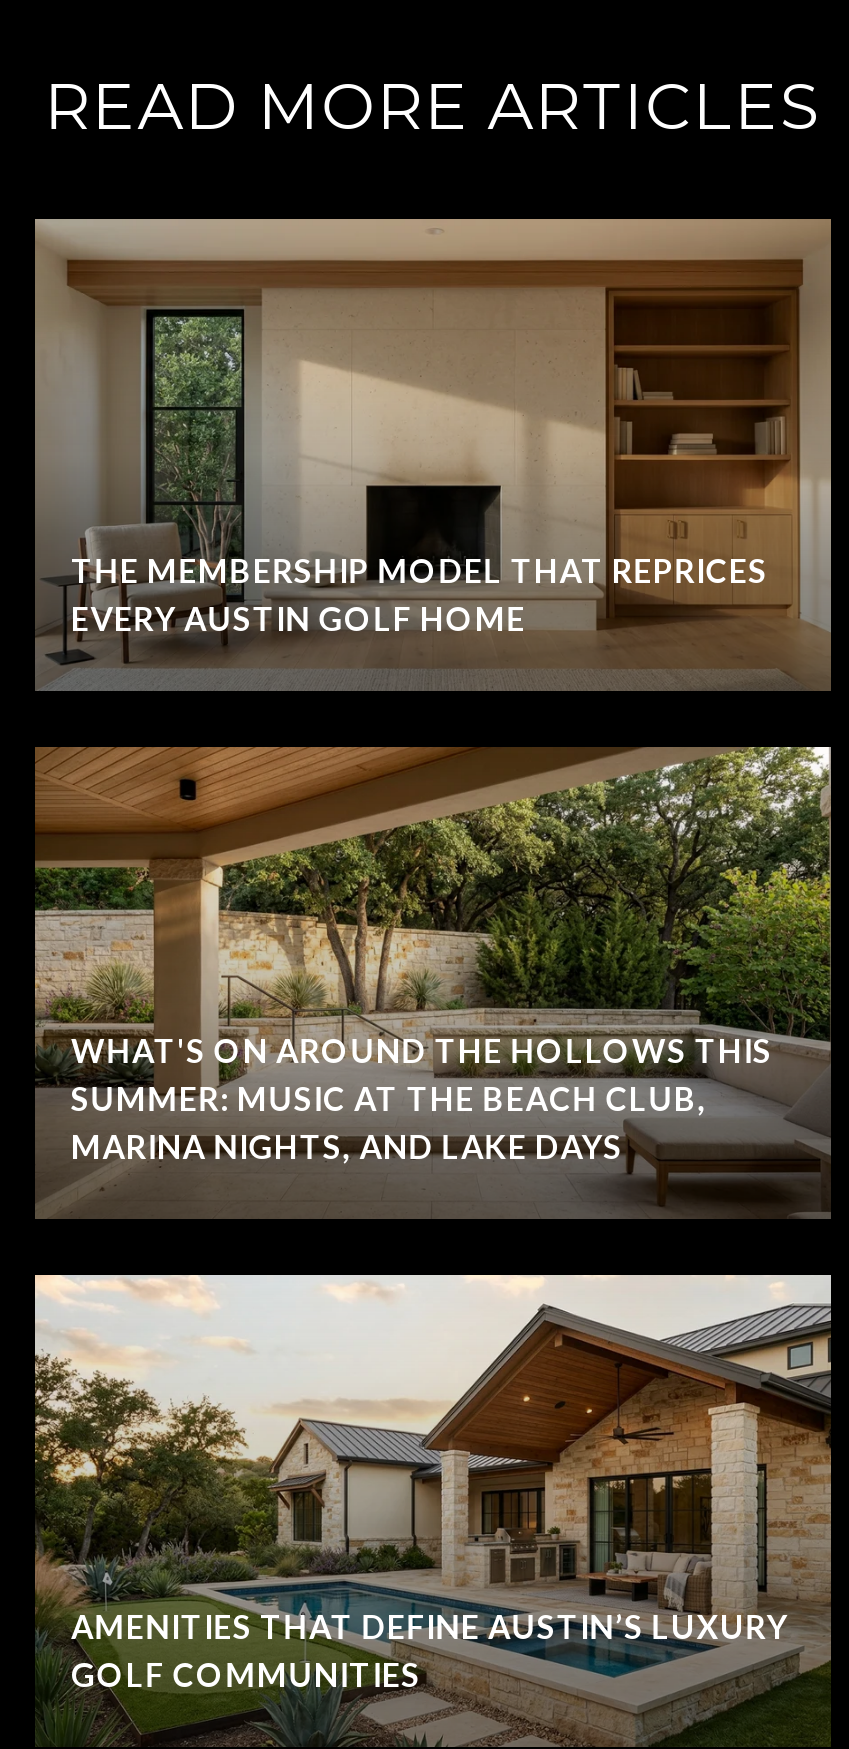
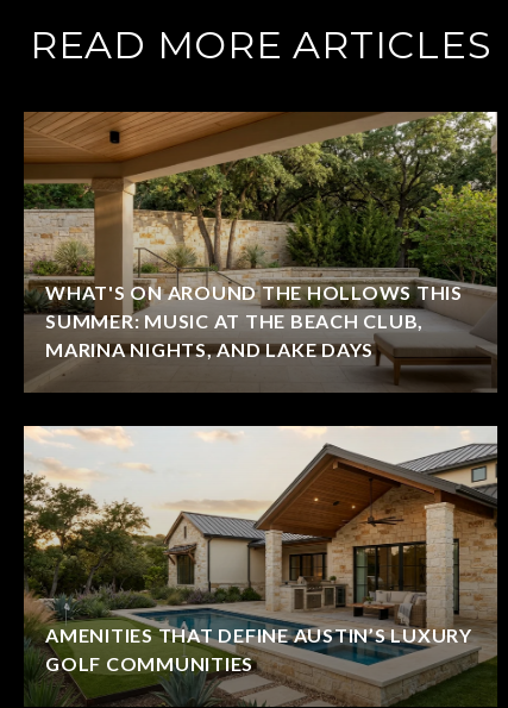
[33,217,833,689] [image] | THE MEMBERSHIP MODEL THAT REPRICES | EVERY AUSTIN GOLF HOME -> none

